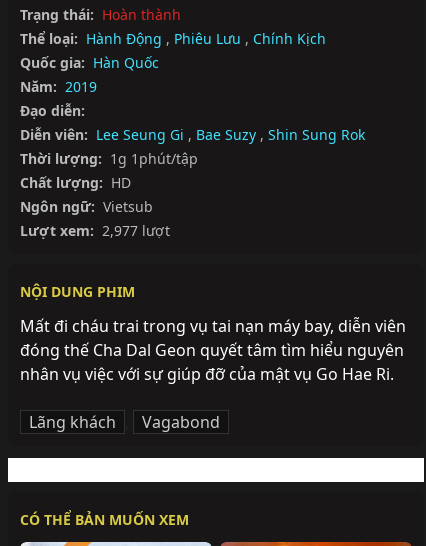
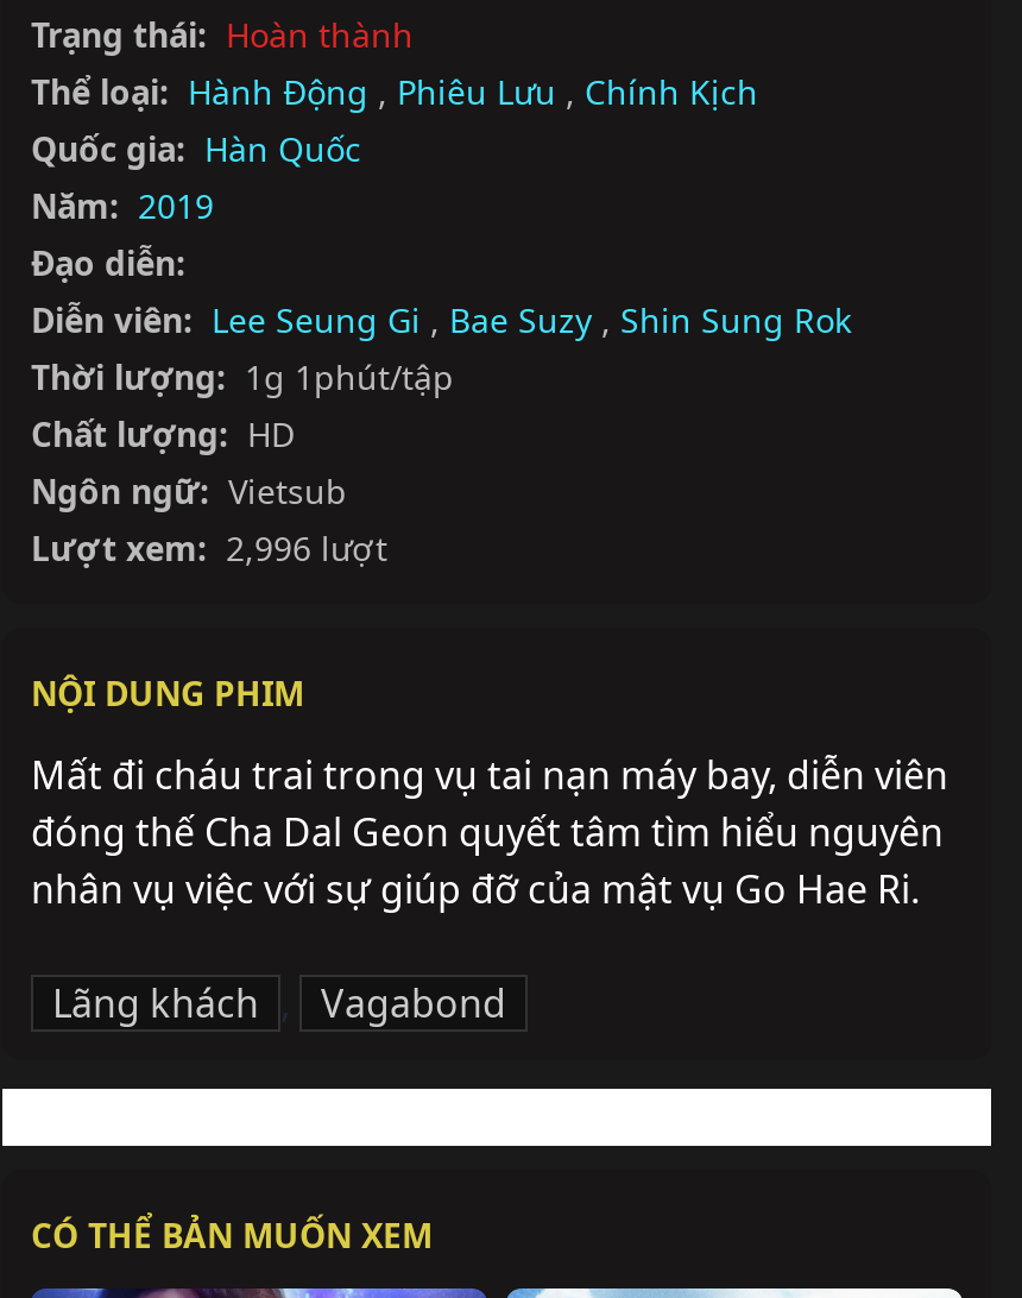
[20,221,170,240] Lượt xem: 2,977 lượt -> [31,524,387,570] Lượt xem: 2,996 lượt

